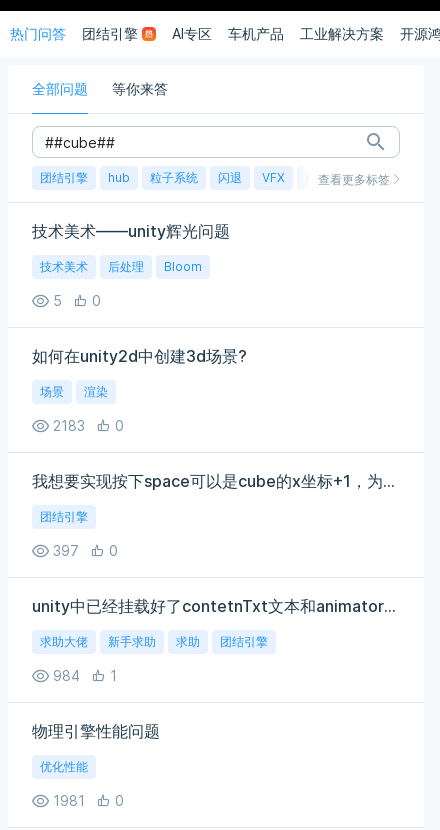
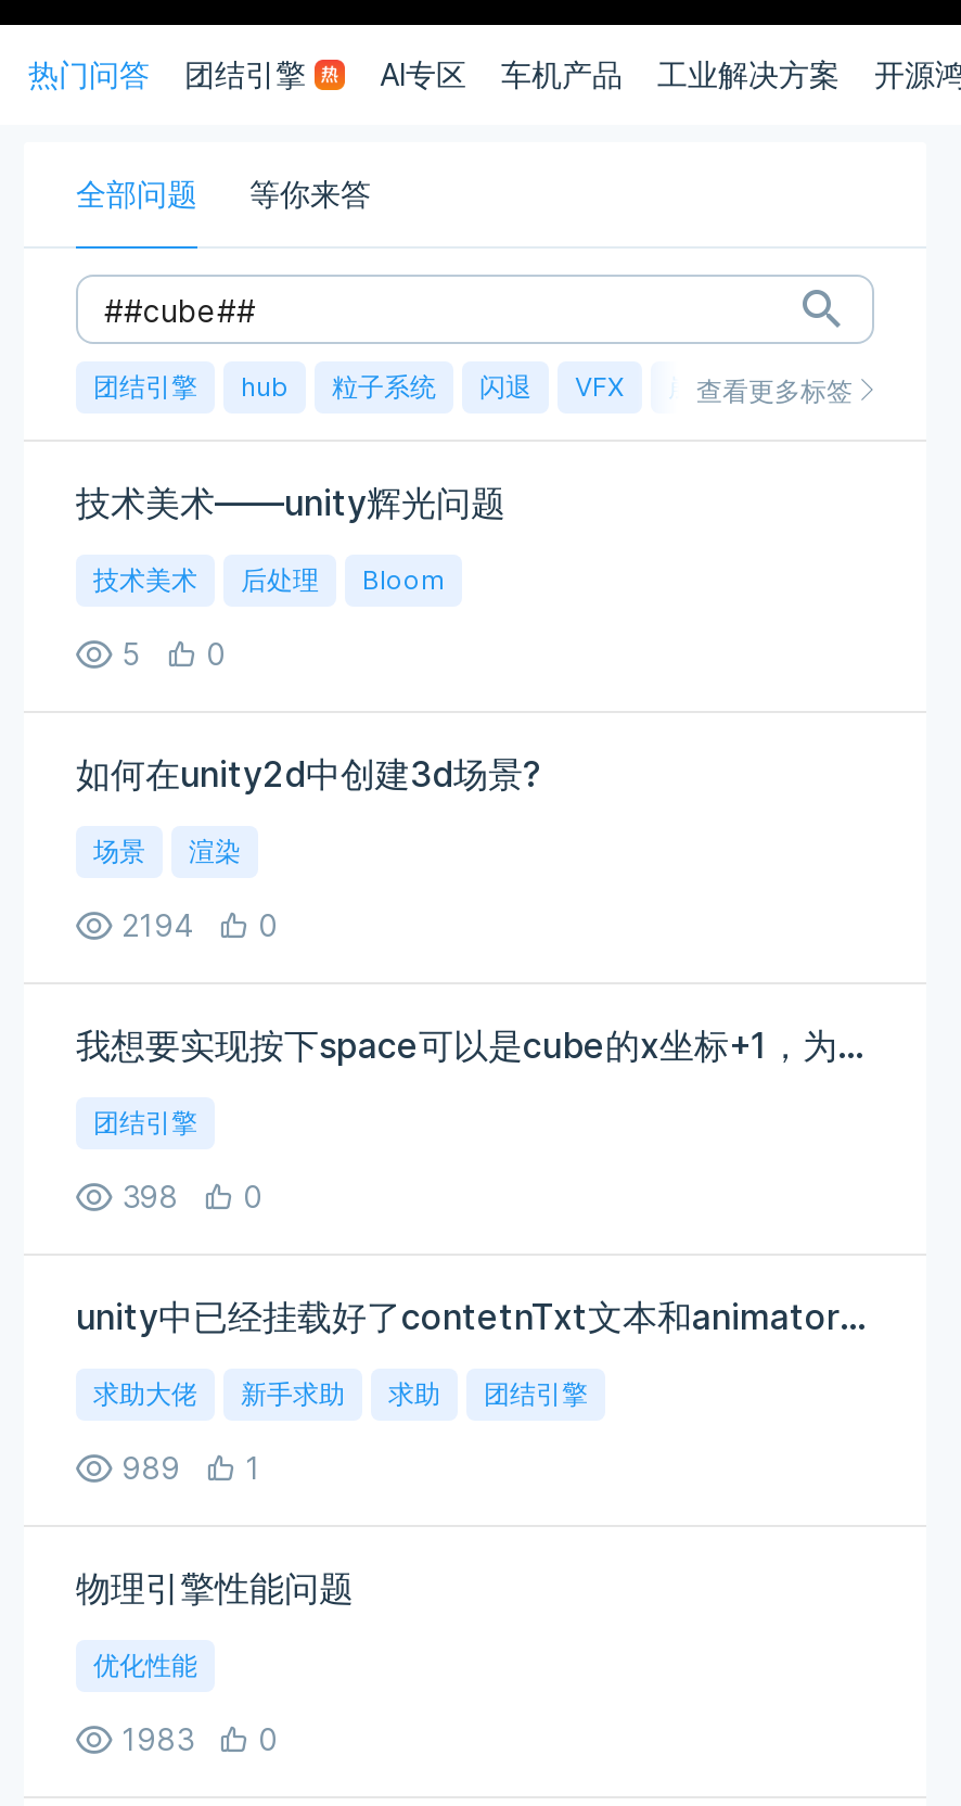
[53,417,124,434] 2183 0 -> [121,906,278,943] 2194 0
[53,542,118,559] 397 0 -> [121,1178,262,1214] 398 0
[53,667,117,684] 984 1 -> [121,1449,260,1486] 989 1
[53,792,124,809] 1981 0 -> [121,1720,278,1757] 1983 0

